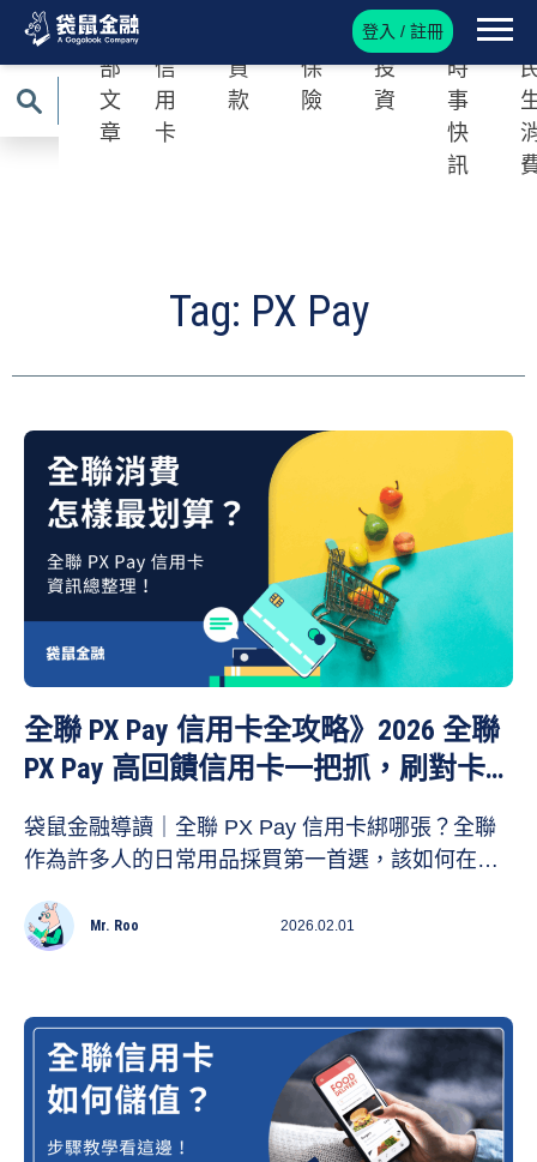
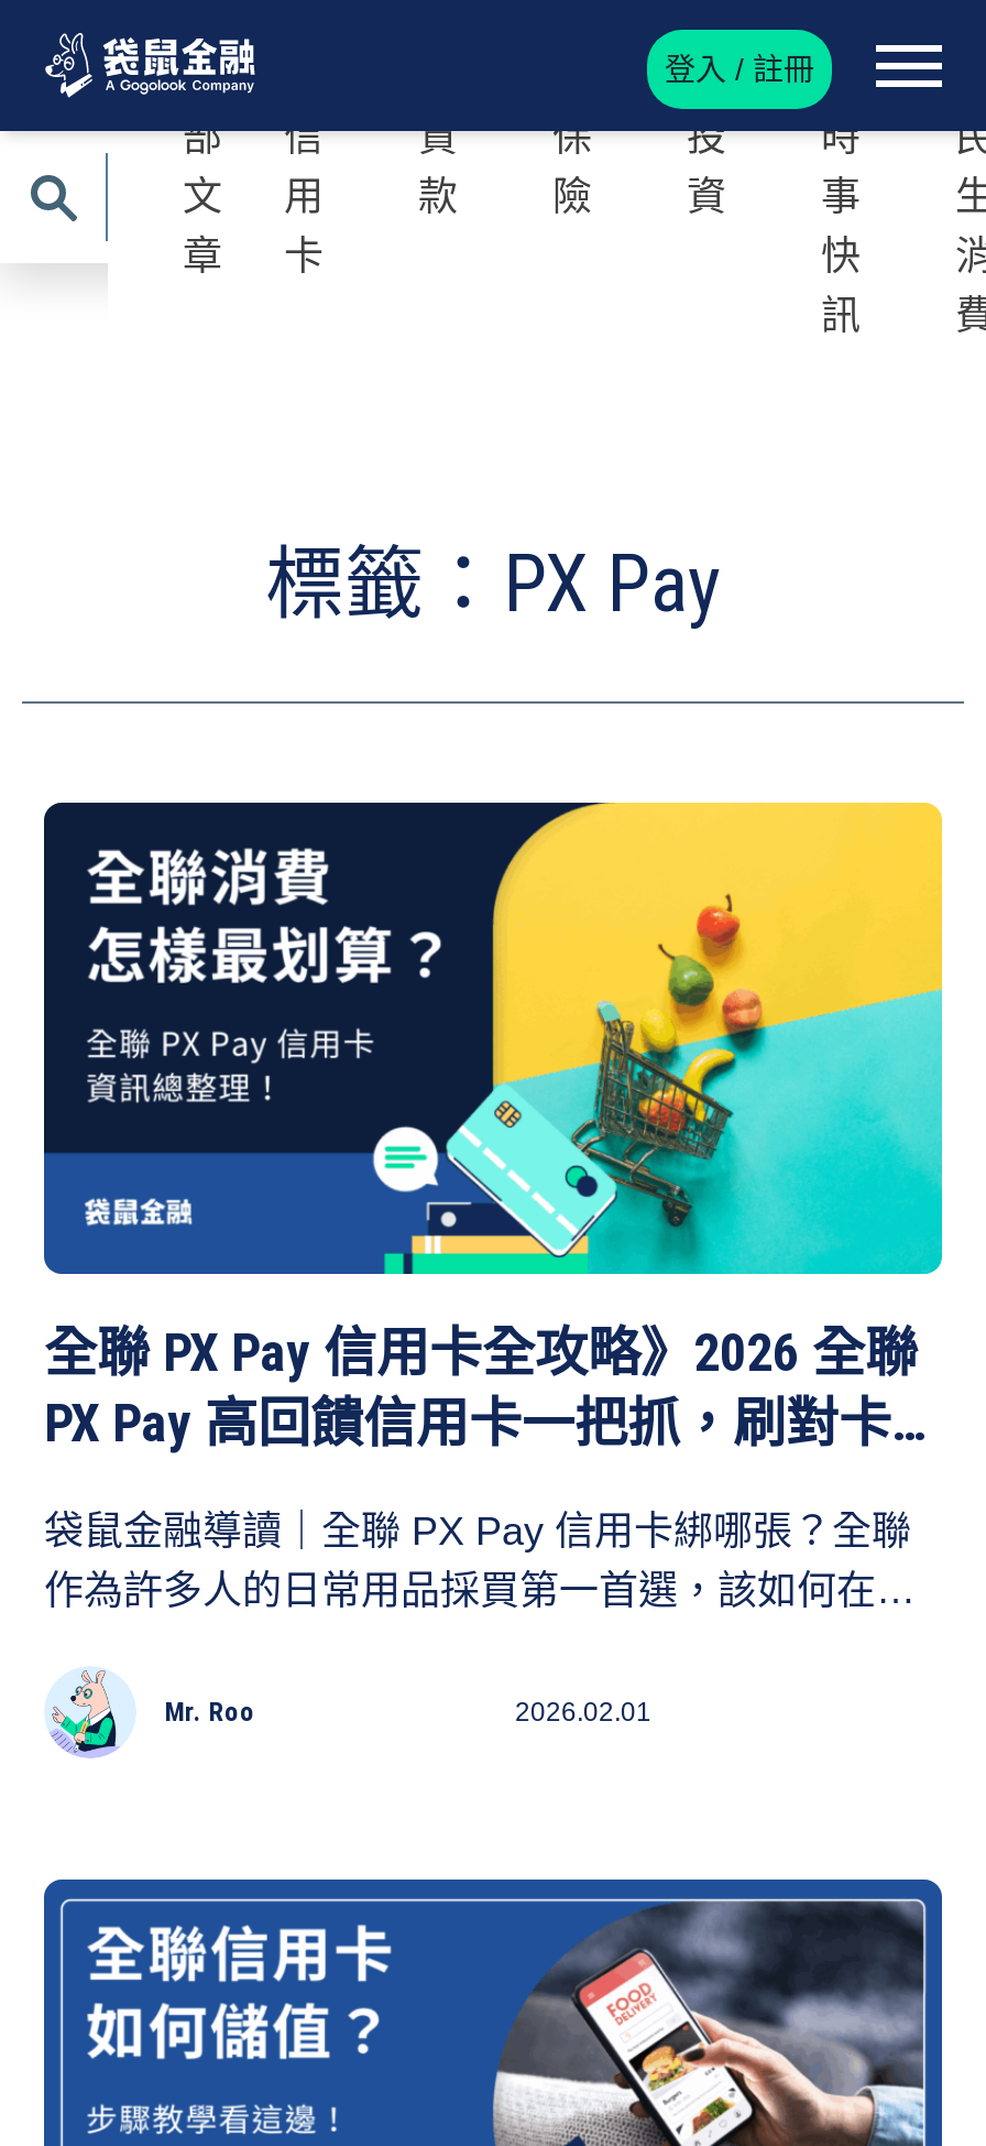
[168,287,369,337] Tag: PX Pay -> [265,538,721,631] 標籤：PX Pay

